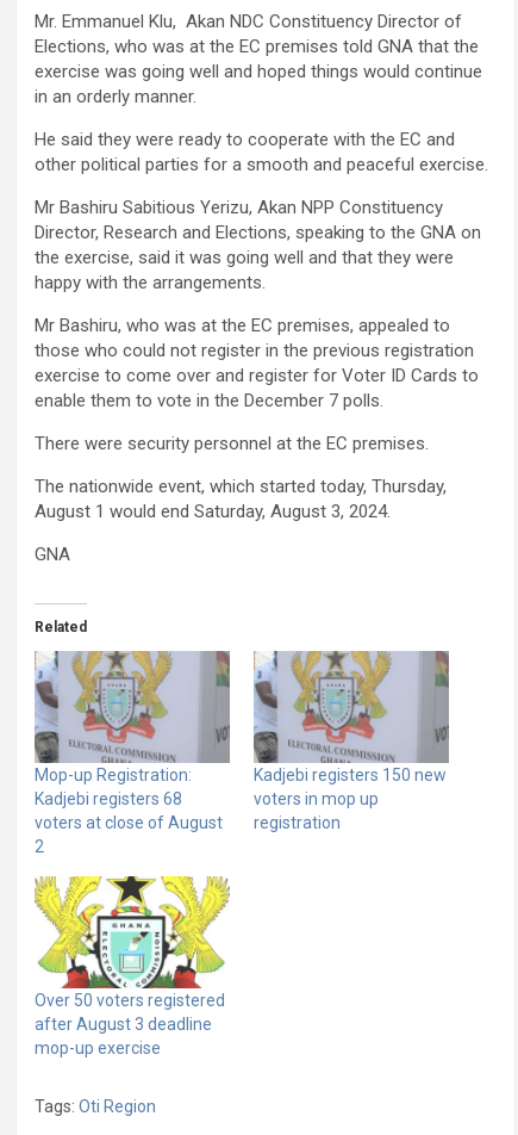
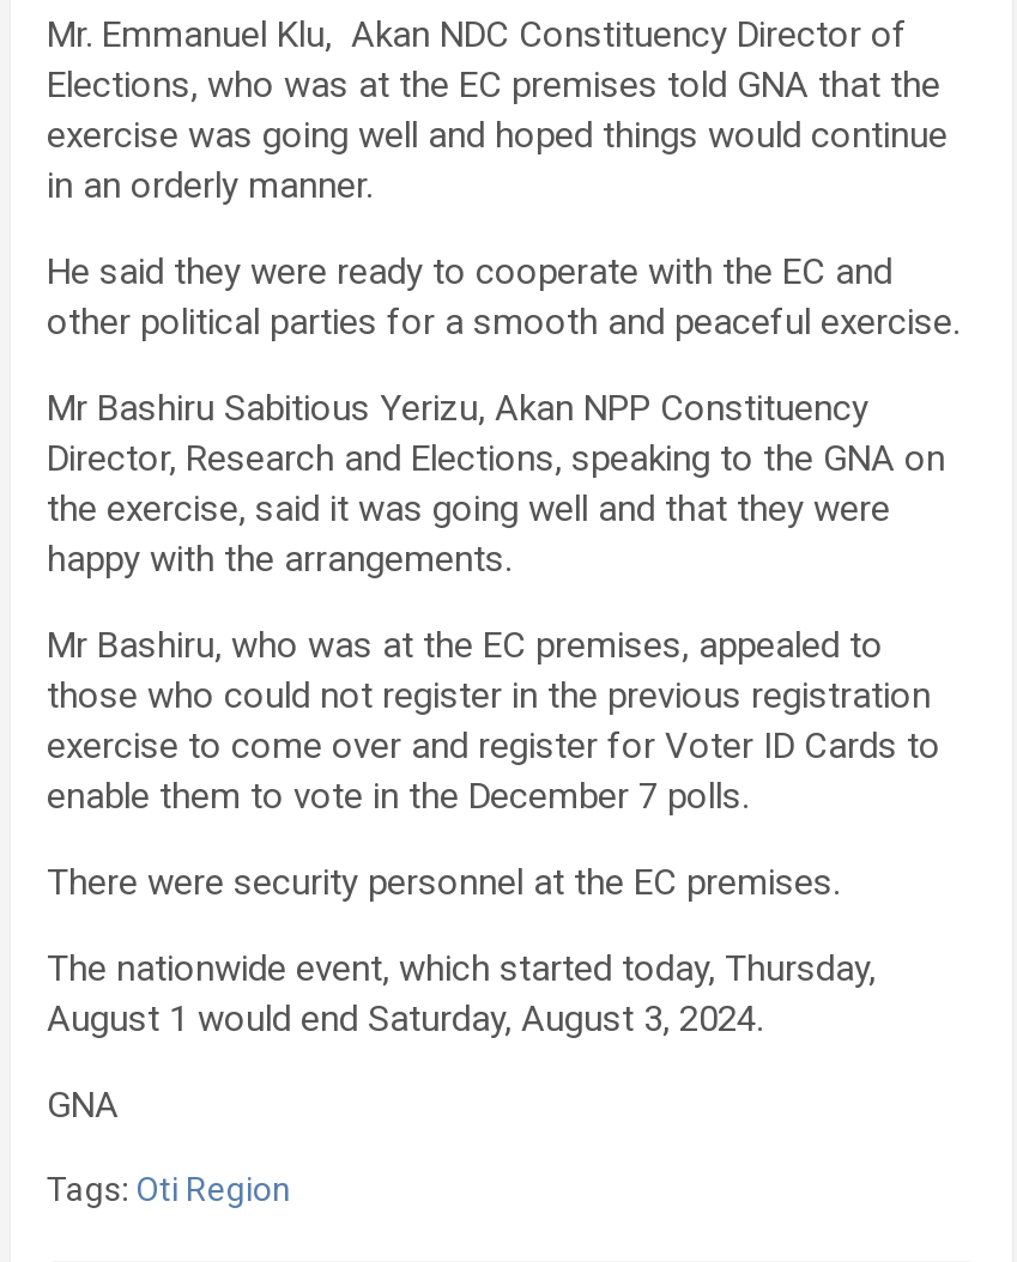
[35,619,87,636] Related -> none
[33,650,231,856] [image] | Mop-up Registration: | Kadjebi registers 68 | voters at close of August | 2 -> none
[252,650,450,832] [image] | Kadjebi registers 150 new | voters in mop up | registration -> none
[33,875,231,1057] [image] | Over 50 voters registered | after August 3 deadline | mop-up exercise -> none

